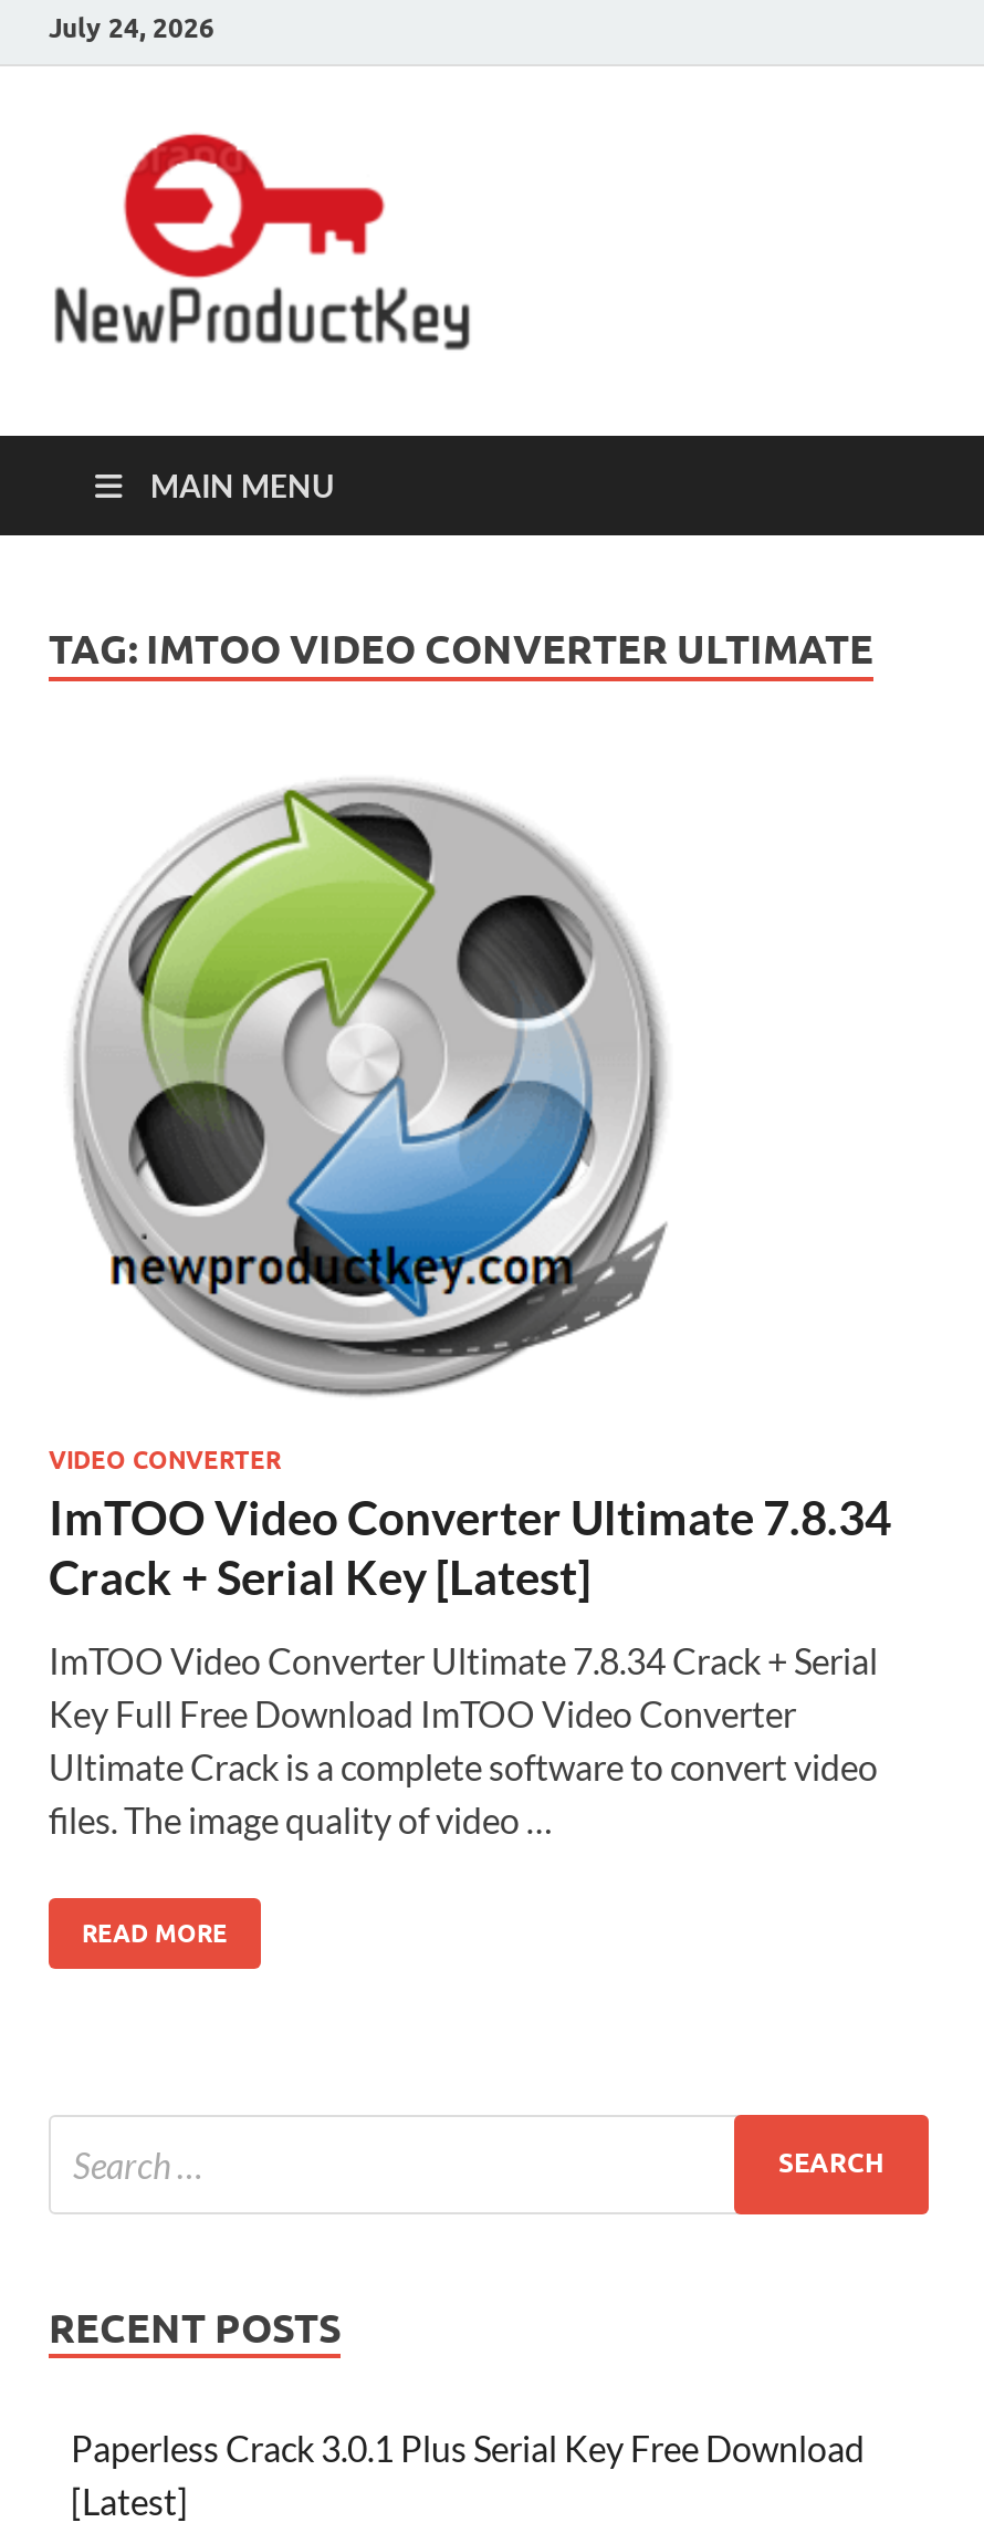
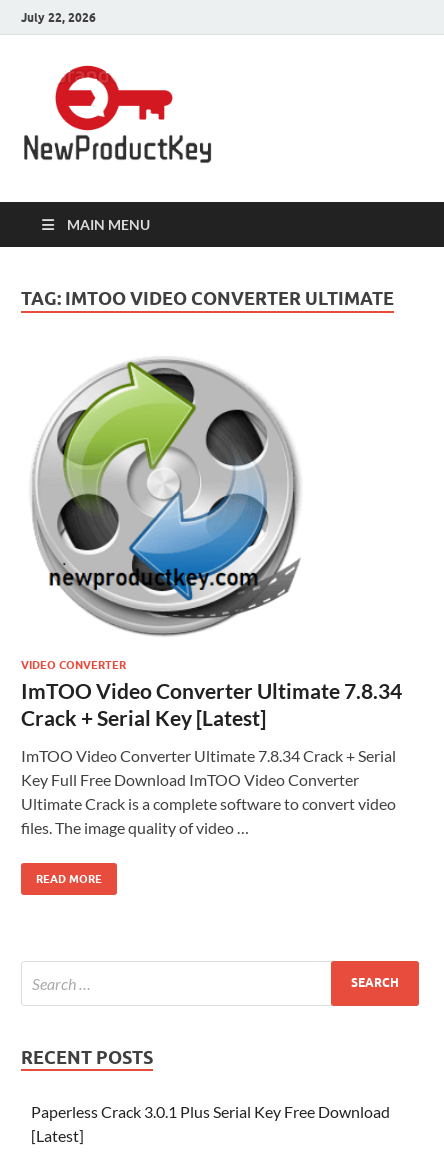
[49,10,214,43] July 24, 2026 -> [21,9,96,24] July 22, 2026

